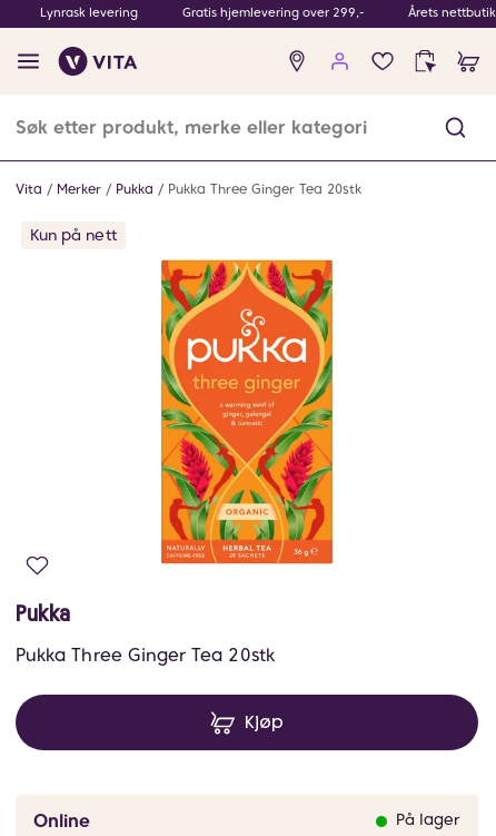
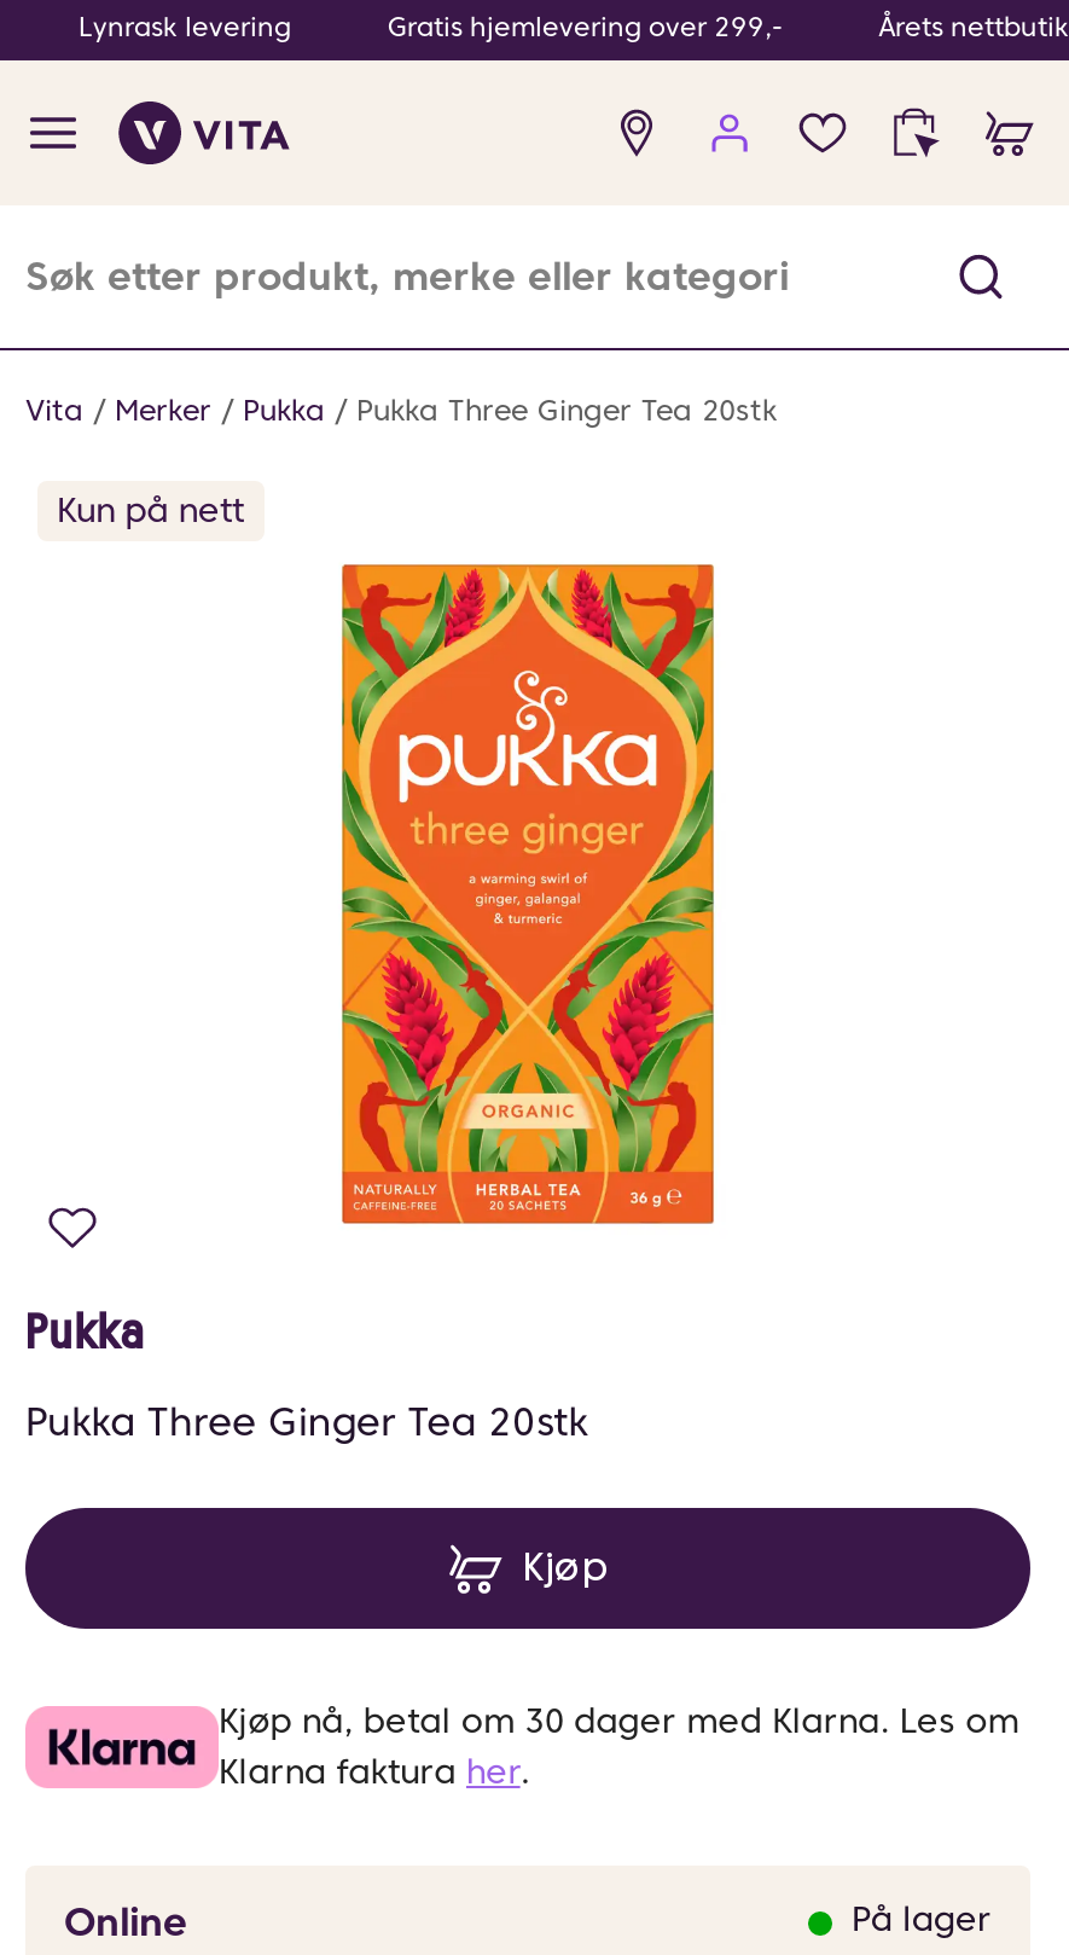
none -> [25,1701,1019,1791] [image] | Kjøp nå, betal om 30 dager med Klarna. Les om | Klarna faktura her.

